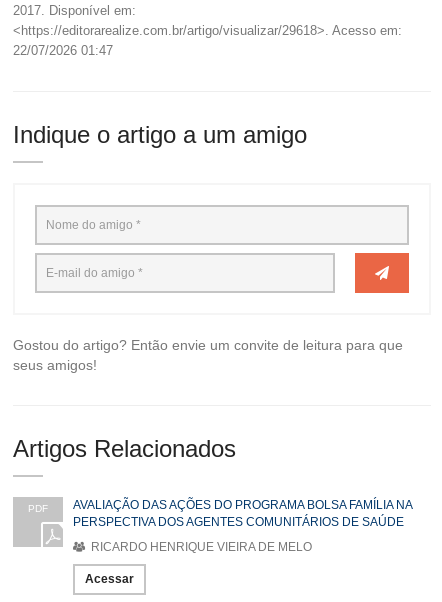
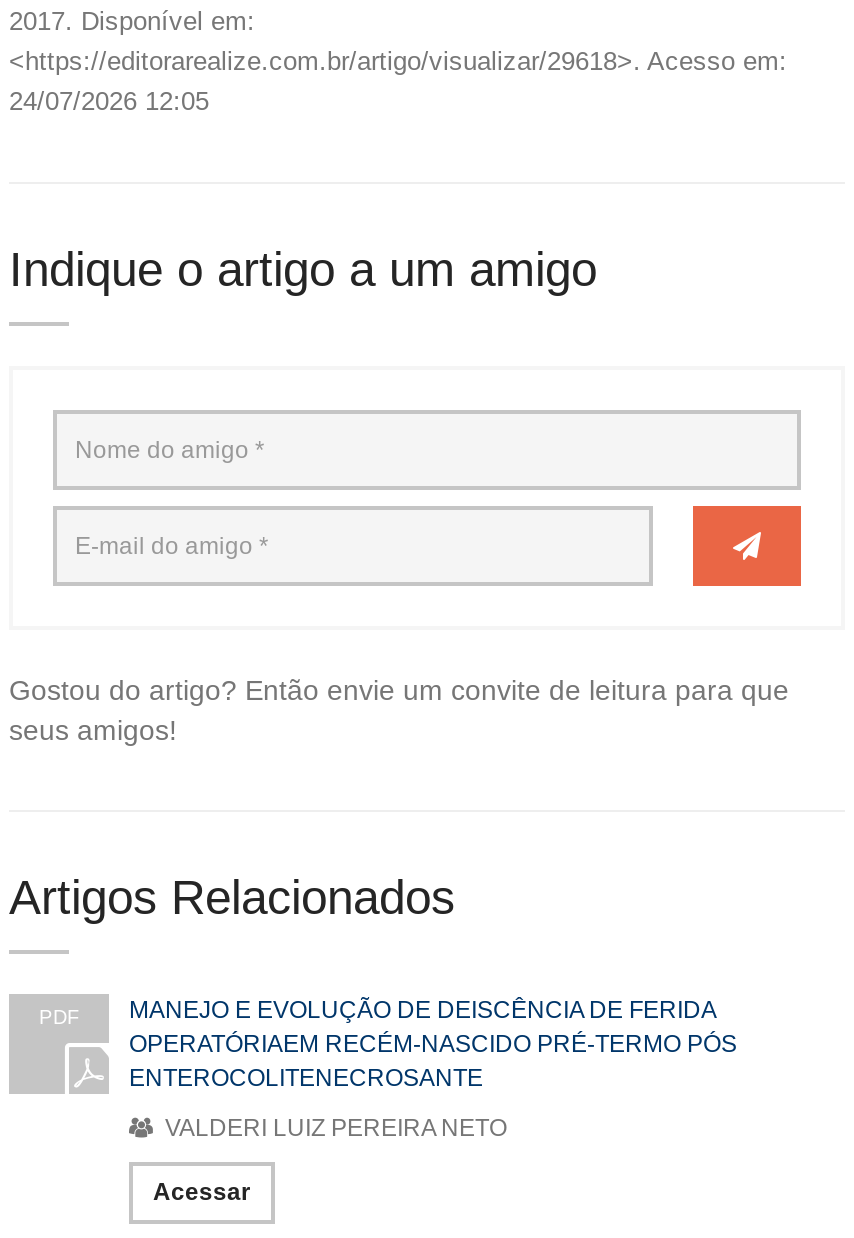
[13,43,113,58] 22/07/2026 01:47 -> [9,86,209,116] 24/07/2026 12:05
[73,498,412,529] AVALIAÇÃO DAS AÇÕES DO PROGRAMA BOLSA FAMÍLIA NA | PERSPECTIVA DOS AGENTES COMUNITÁRIOS DE SAÚDE -> [129,996,737,1092] MANEJO E EVOLUÇÃO DE DEISCÊNCIA DE FERIDA | OPERATÓRIAEM RECÉM-NASCIDO PRÉ-TERMO PÓS | ENTEROCOLITENECROSANTE
[88,540,312,554] RICARDO HENRIQUE VIEIRA DE MELO -> [159,1114,507,1142] VALDERI LUIZ PEREIRA NETO

